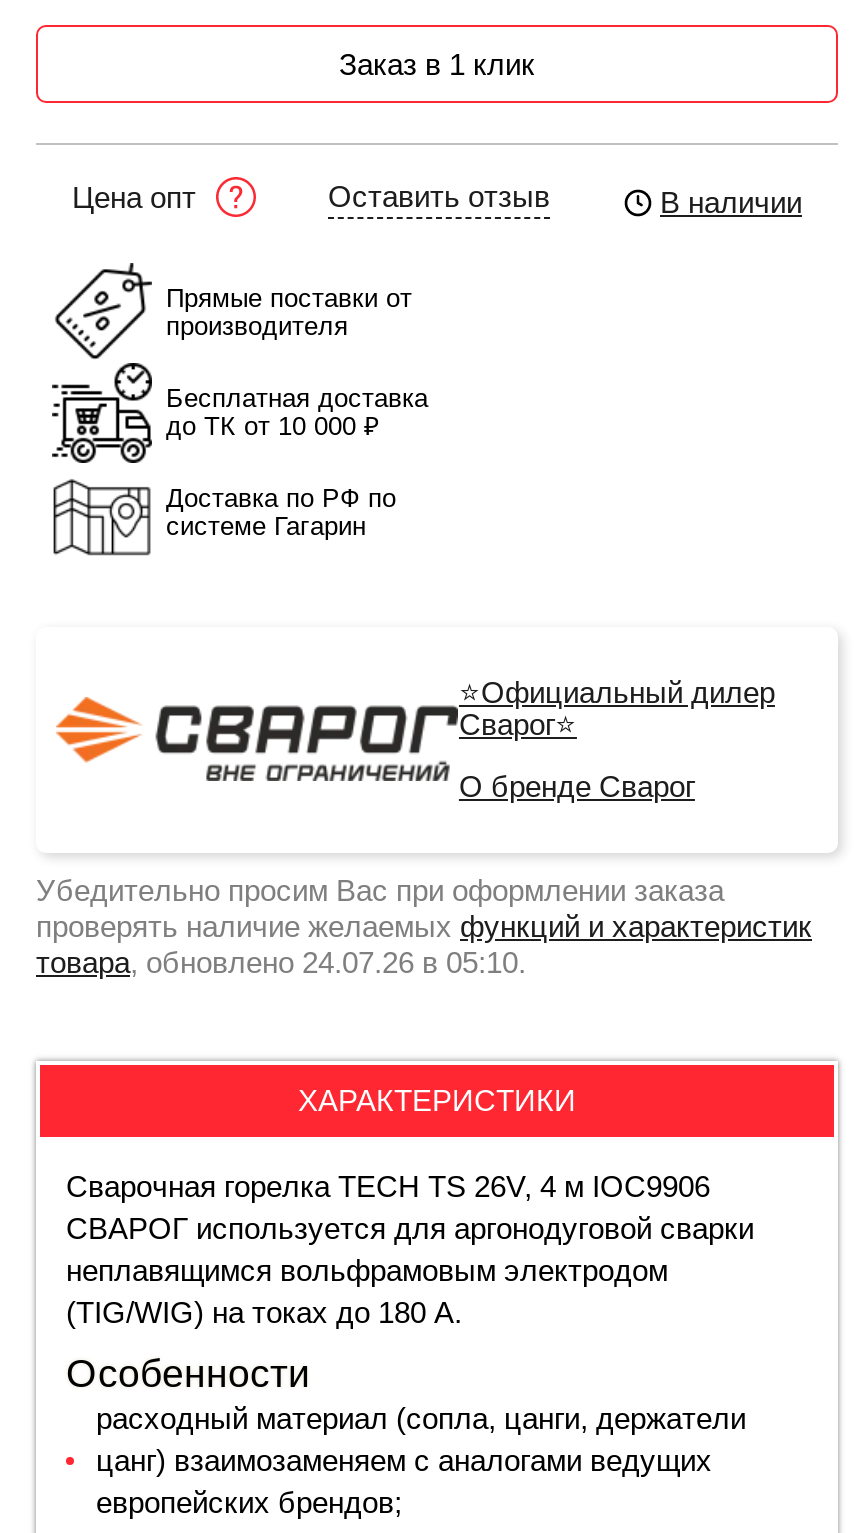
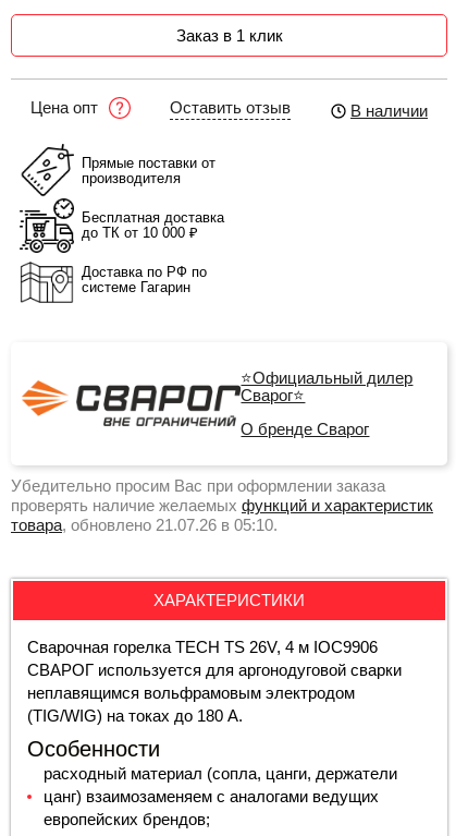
[36,944,526,978] товара, обновлено 24.07.26 в 05:10. -> [11,515,278,534] товара, обновлено 21.07.26 в 05:10.

